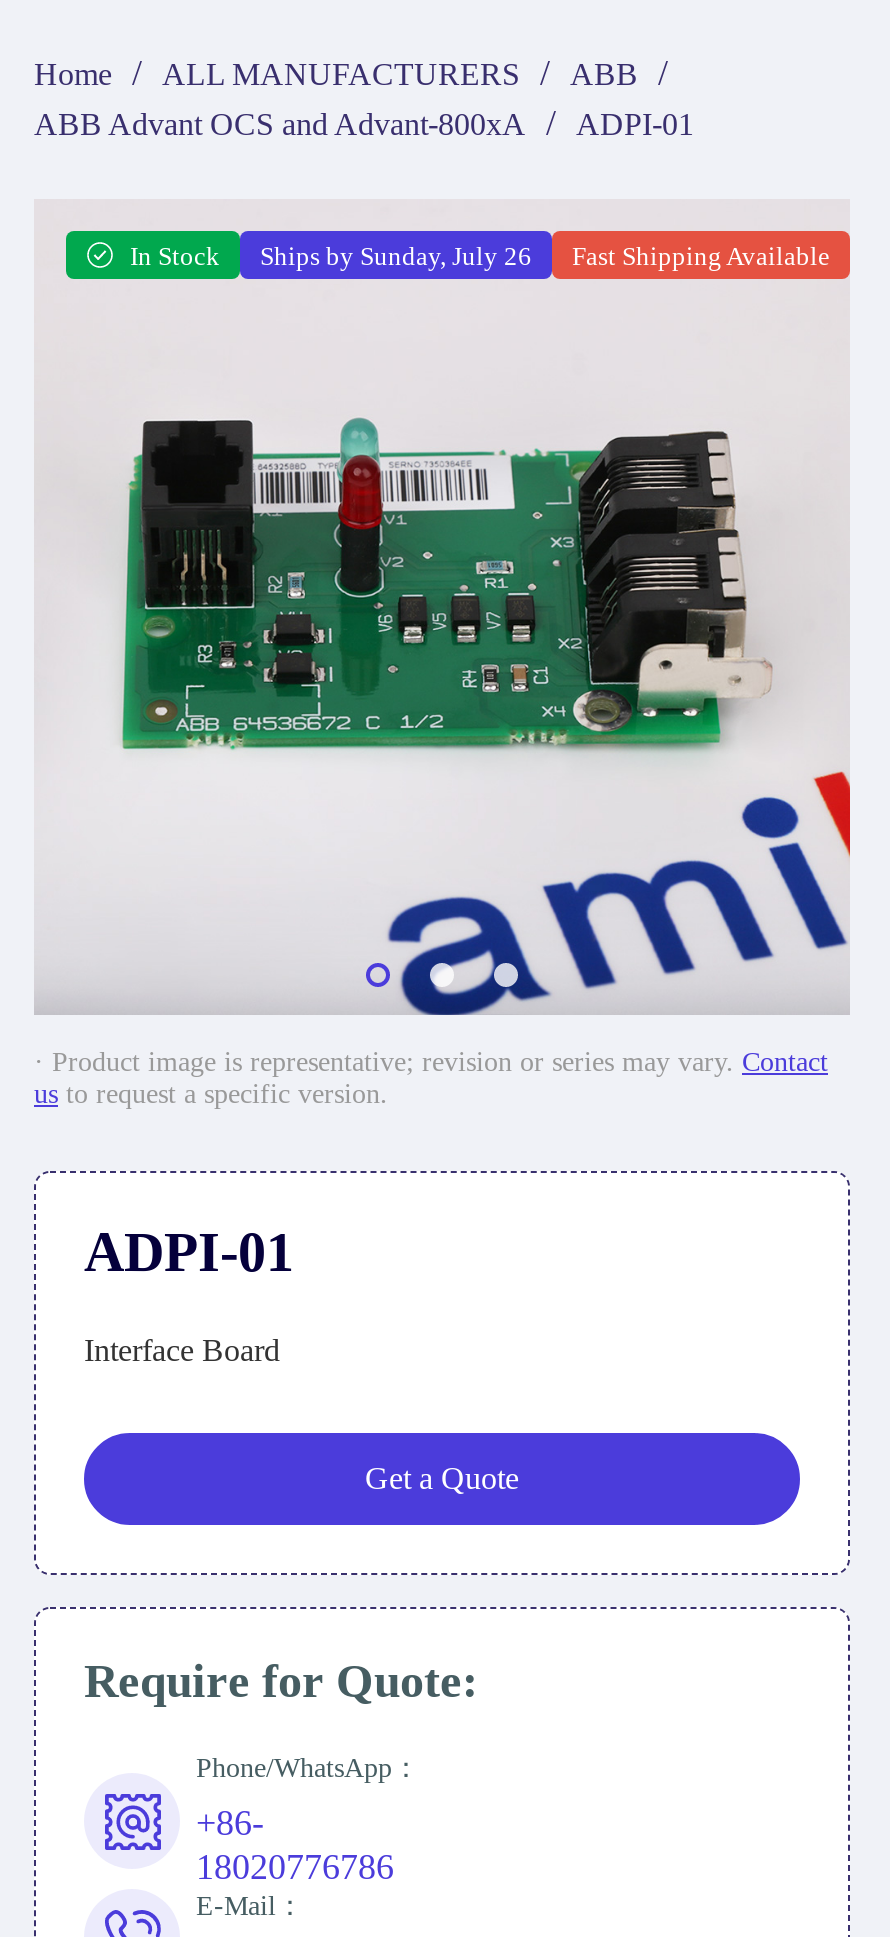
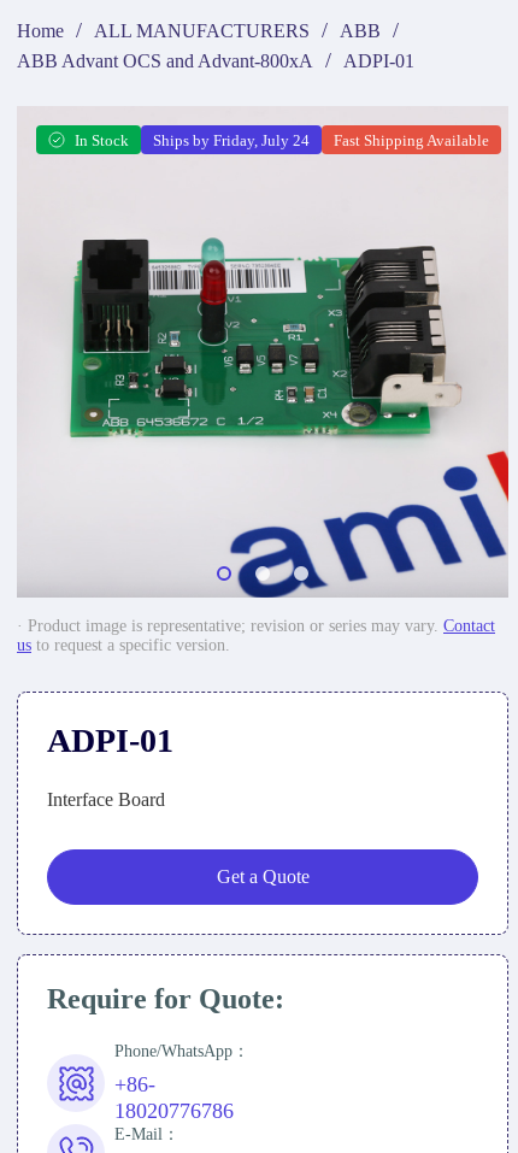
[260,240,532,270] Ships by Sunday, July 26 -> [153,131,310,149] Ships by Friday, July 24

